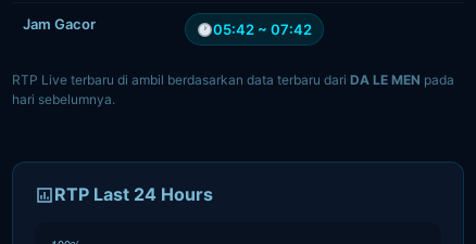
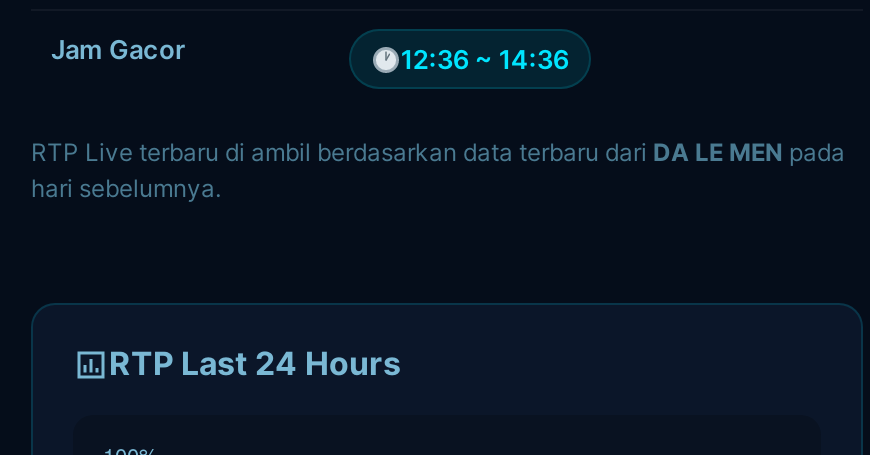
[213,21,312,38] 05:42 ~ 07:42 -> [401,43,569,75] 12:36 ~ 14:36

